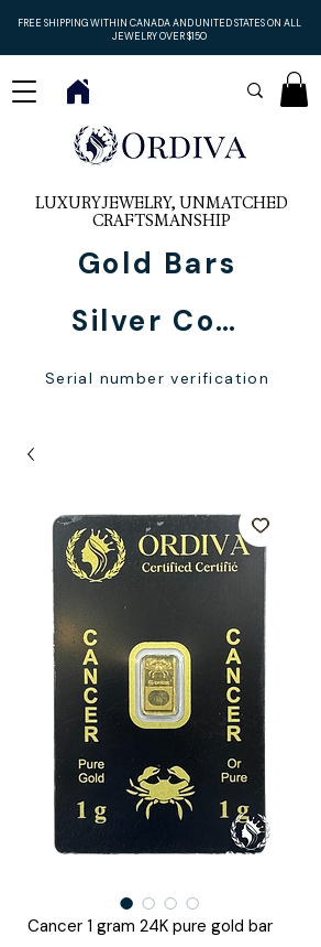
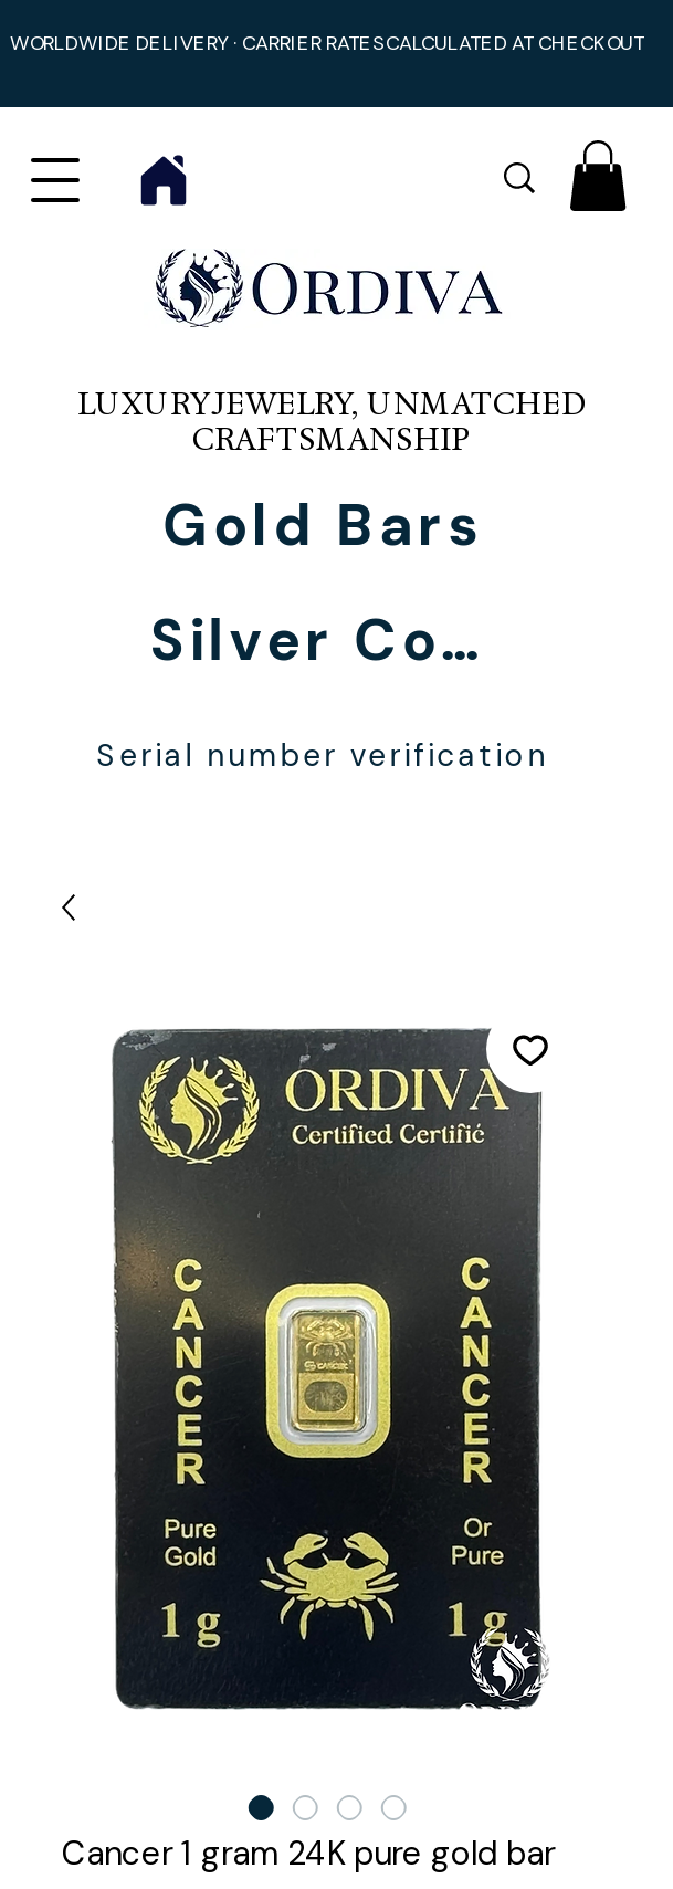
[18,17,301,43] FREE SHIPPING WITHIN CANADA AND UNITED STATES ON ALL | JEWELRY OVER $150 -> [10,30,644,56] WORLDWIDE DELIVERY · CARRIER RATES CALCULATED AT CHECKOUT

